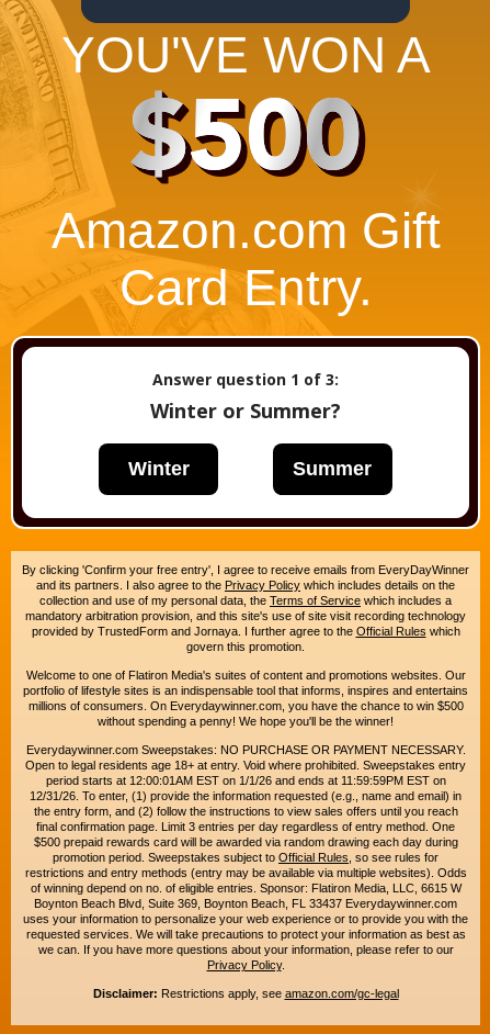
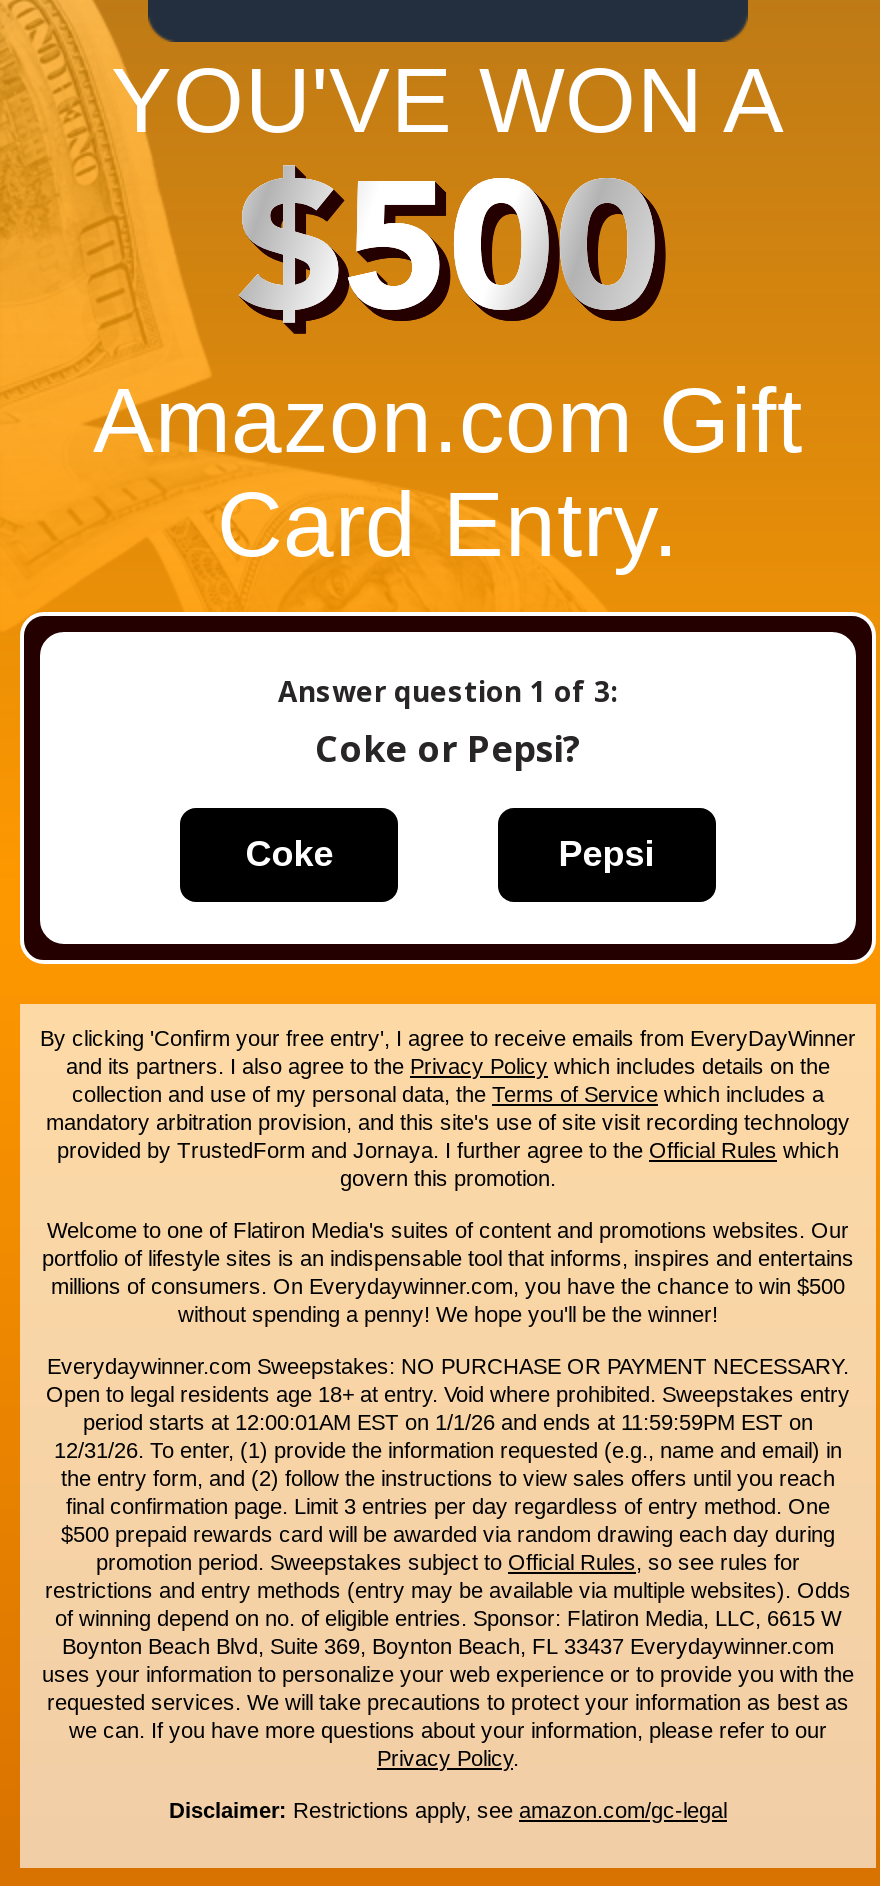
[150,397,341,423] Winter or Summer? -> [315,724,581,772] Coke or Pepsi?
[128,458,372,479] Winter | Summer -> [246,834,654,874] Coke | Pepsi

